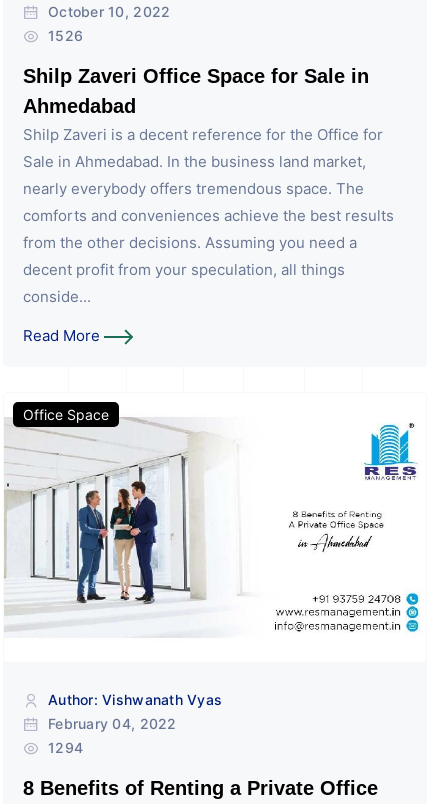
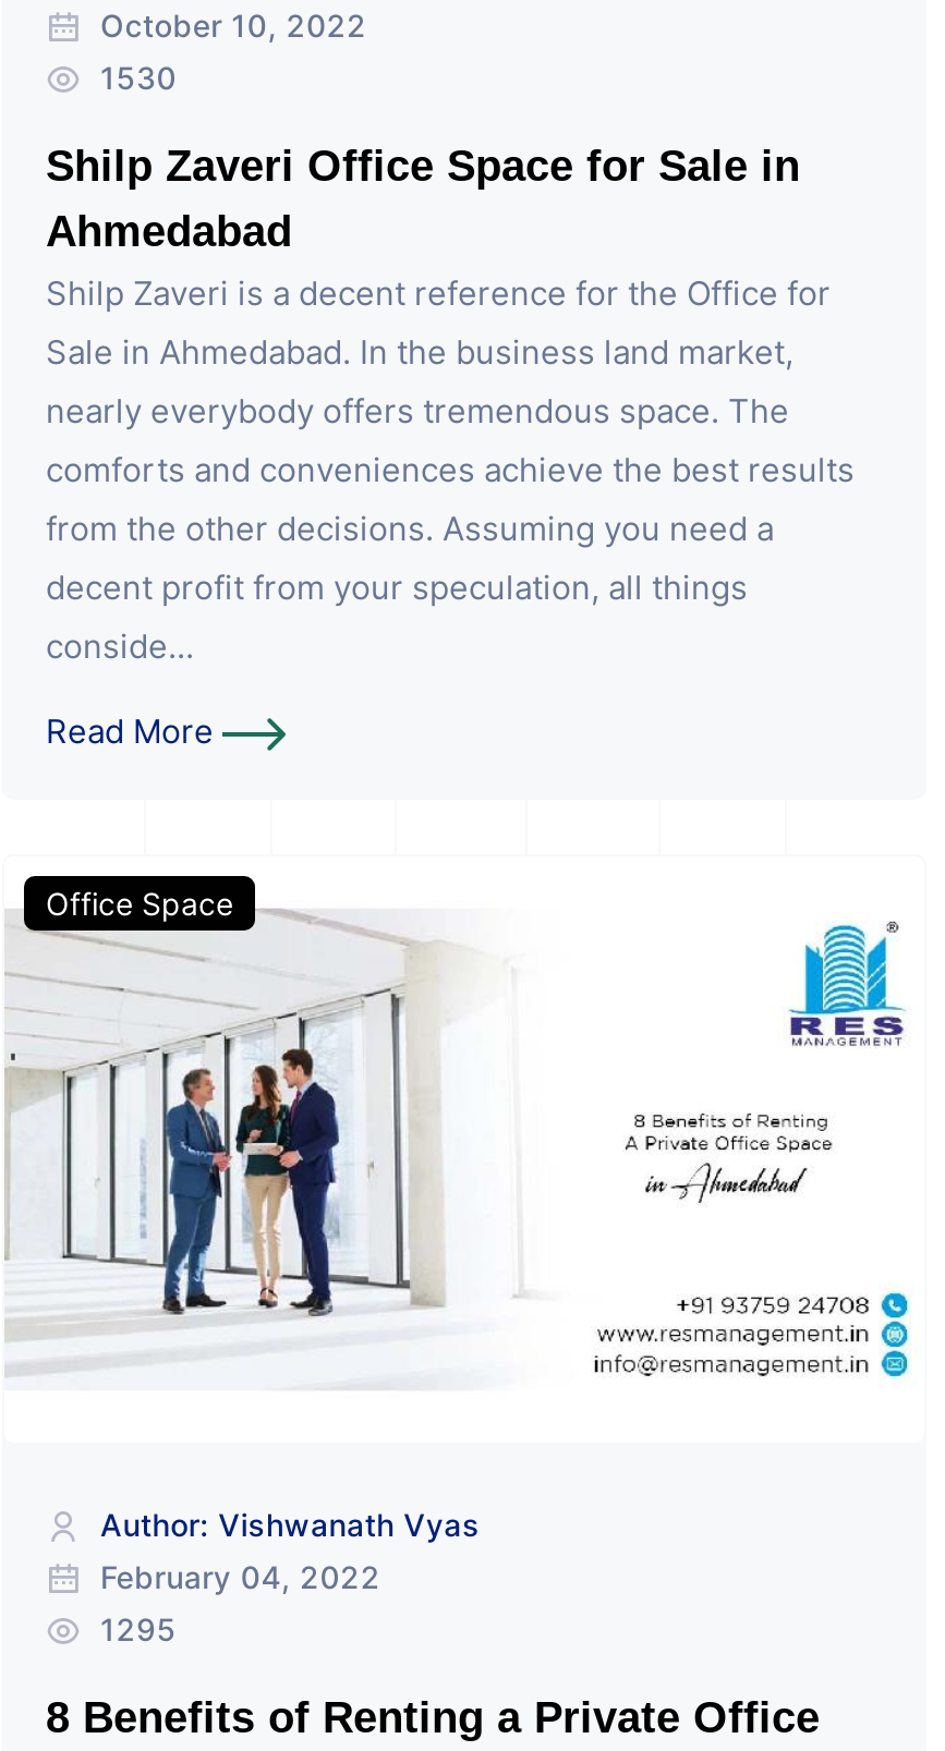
[48,27,83,44] 1526 -> [100,59,177,97] 1530
[48,739,83,756] 1294 -> [100,1611,177,1648] 1295

